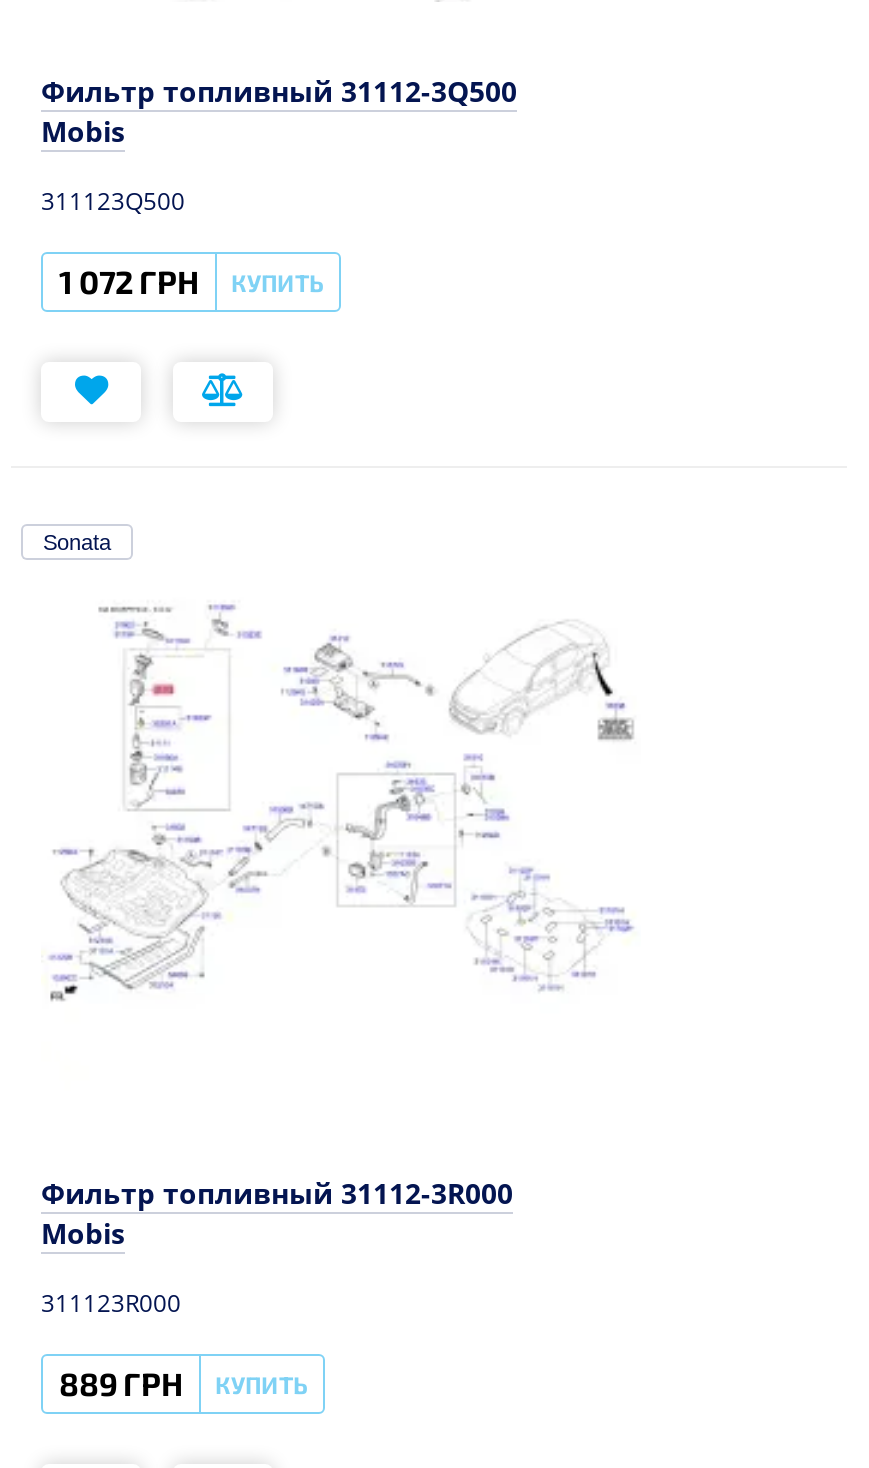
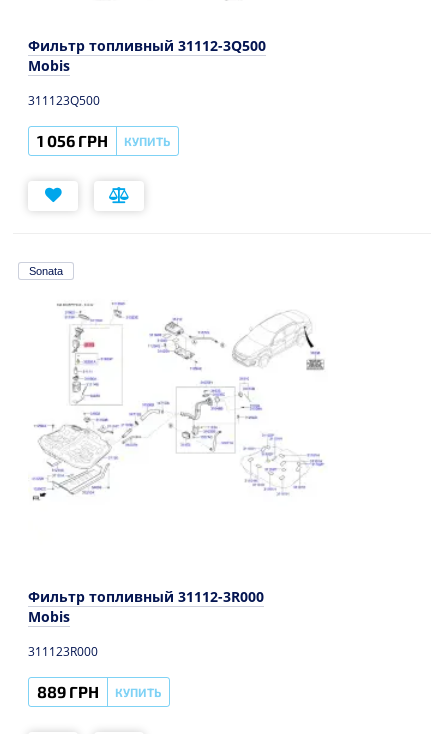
[59,261,323,299] 1 072 ГРН КУПИТЬ -> [37,131,170,150] 1 056 ГРН КУПИТЬ

